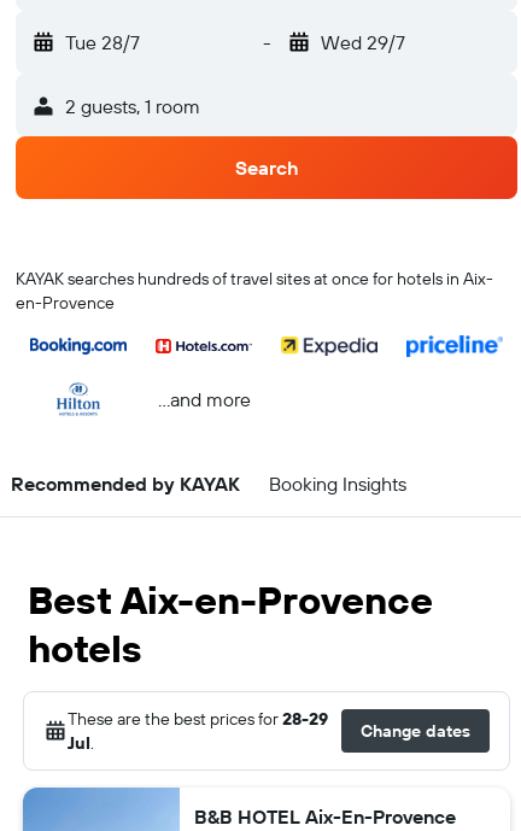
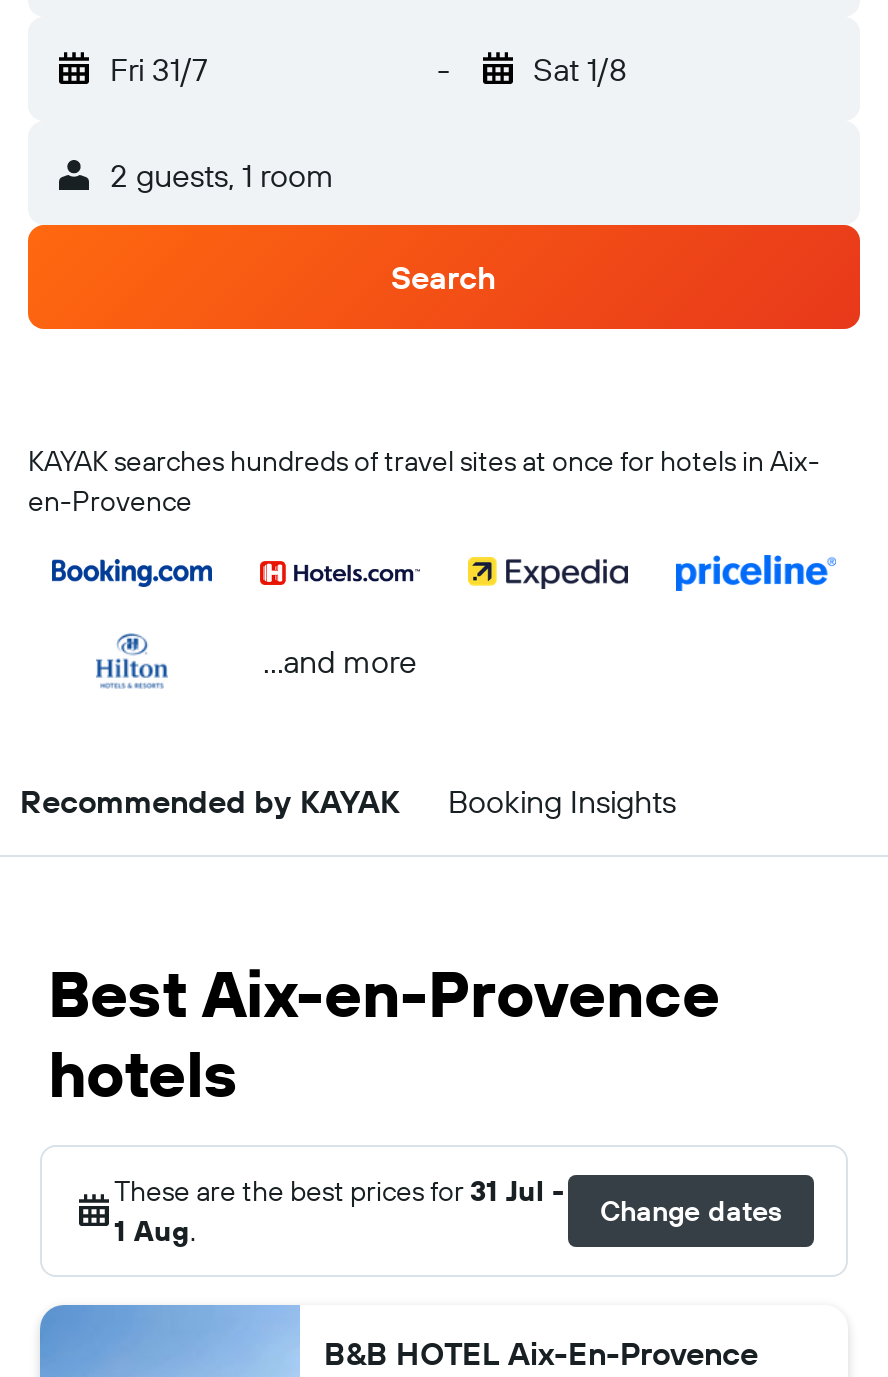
[65,30,140,54] Tue 28/7 -> [110,49,208,89] Fri 31/7
[320,30,405,54] Wed 29/7 -> [533,49,627,89] Sat 1/8
[68,708,328,754] These are the best prices for 28-29 | Jul. -> [114,1173,564,1249] These are the best prices for 31 Jul - | 1 Aug.

